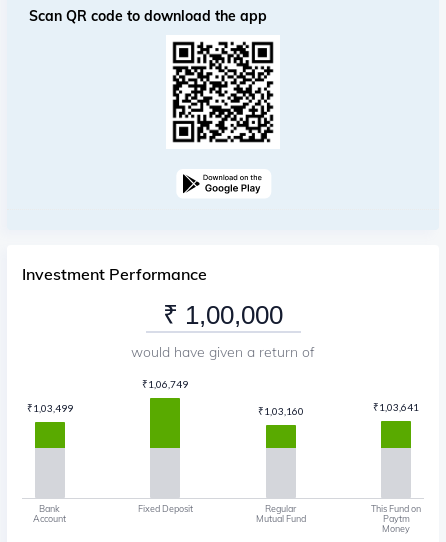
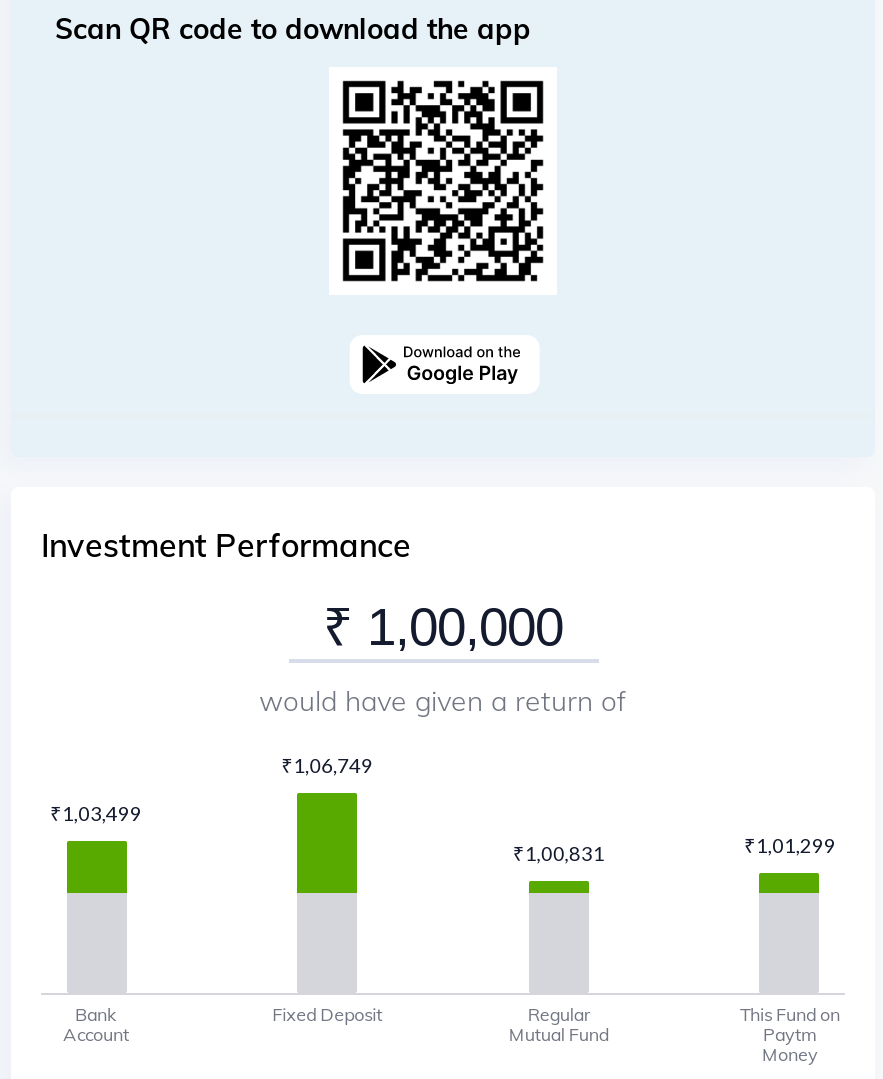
[258,405,304,418] ₹1,03,160 -> [513,841,605,867] ₹1,00,831
[373,401,419,414] ₹1,03,641 -> [744,834,836,860] ₹1,01,299

